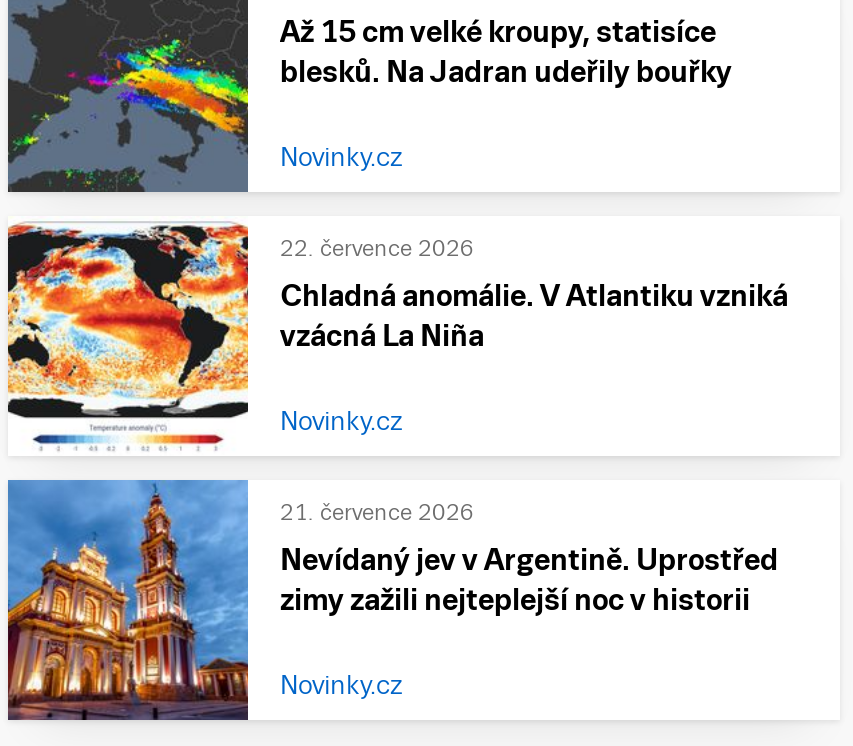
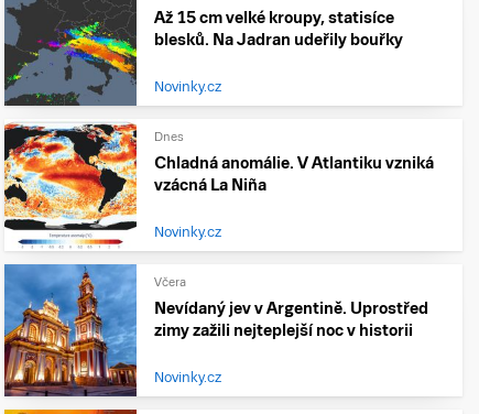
[280,236,474,260] 22. července 2026 -> [154,130,184,143] Dnes
[280,500,474,524] 21. července 2026 -> [154,275,186,288] Včera

